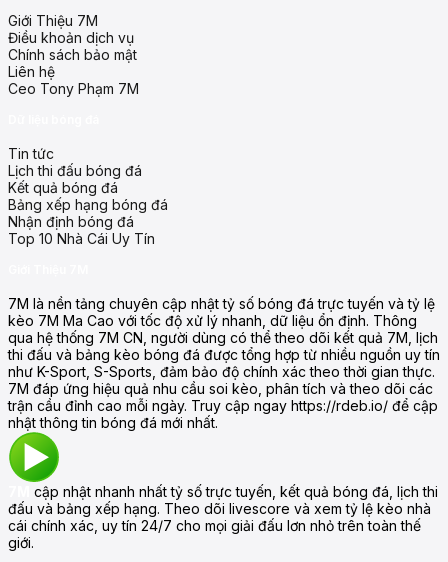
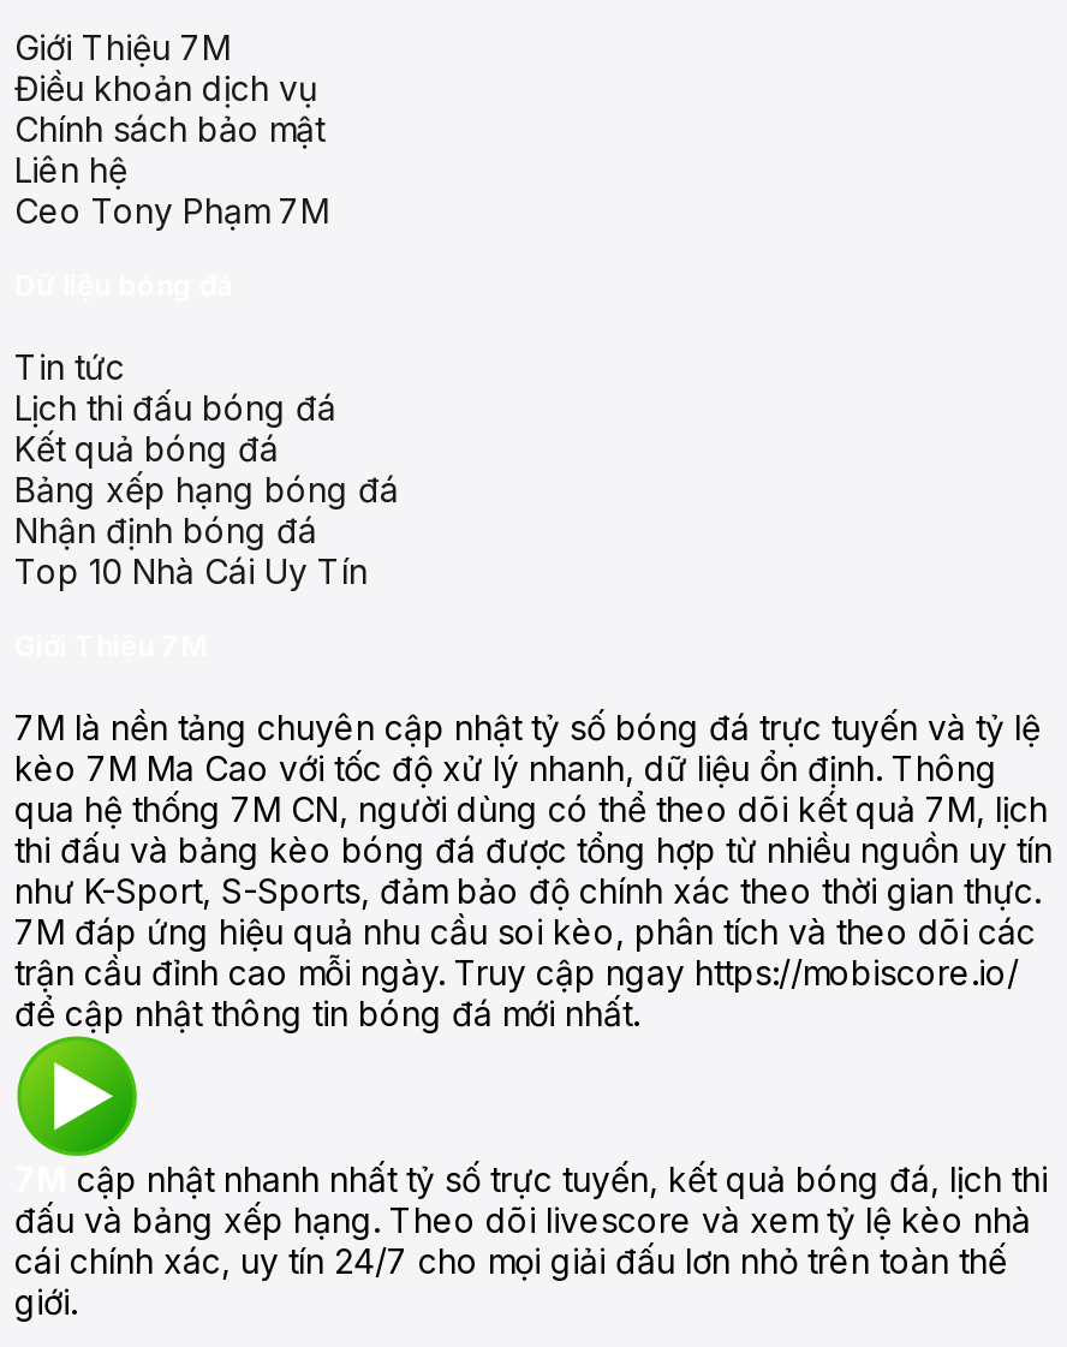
[8,397,438,431] trận cầu đỉnh cao mỗi ngày. Truy cập ngay https://rdeb.io/ để cập | nhật thông tin bóng đá mới nhất. -> [14,950,1019,1032] trận cầu đỉnh cao mỗi ngày. Truy cập ngay https://mobiscore.io/ | để cập nhật thông tin bóng đá mới nhất.

